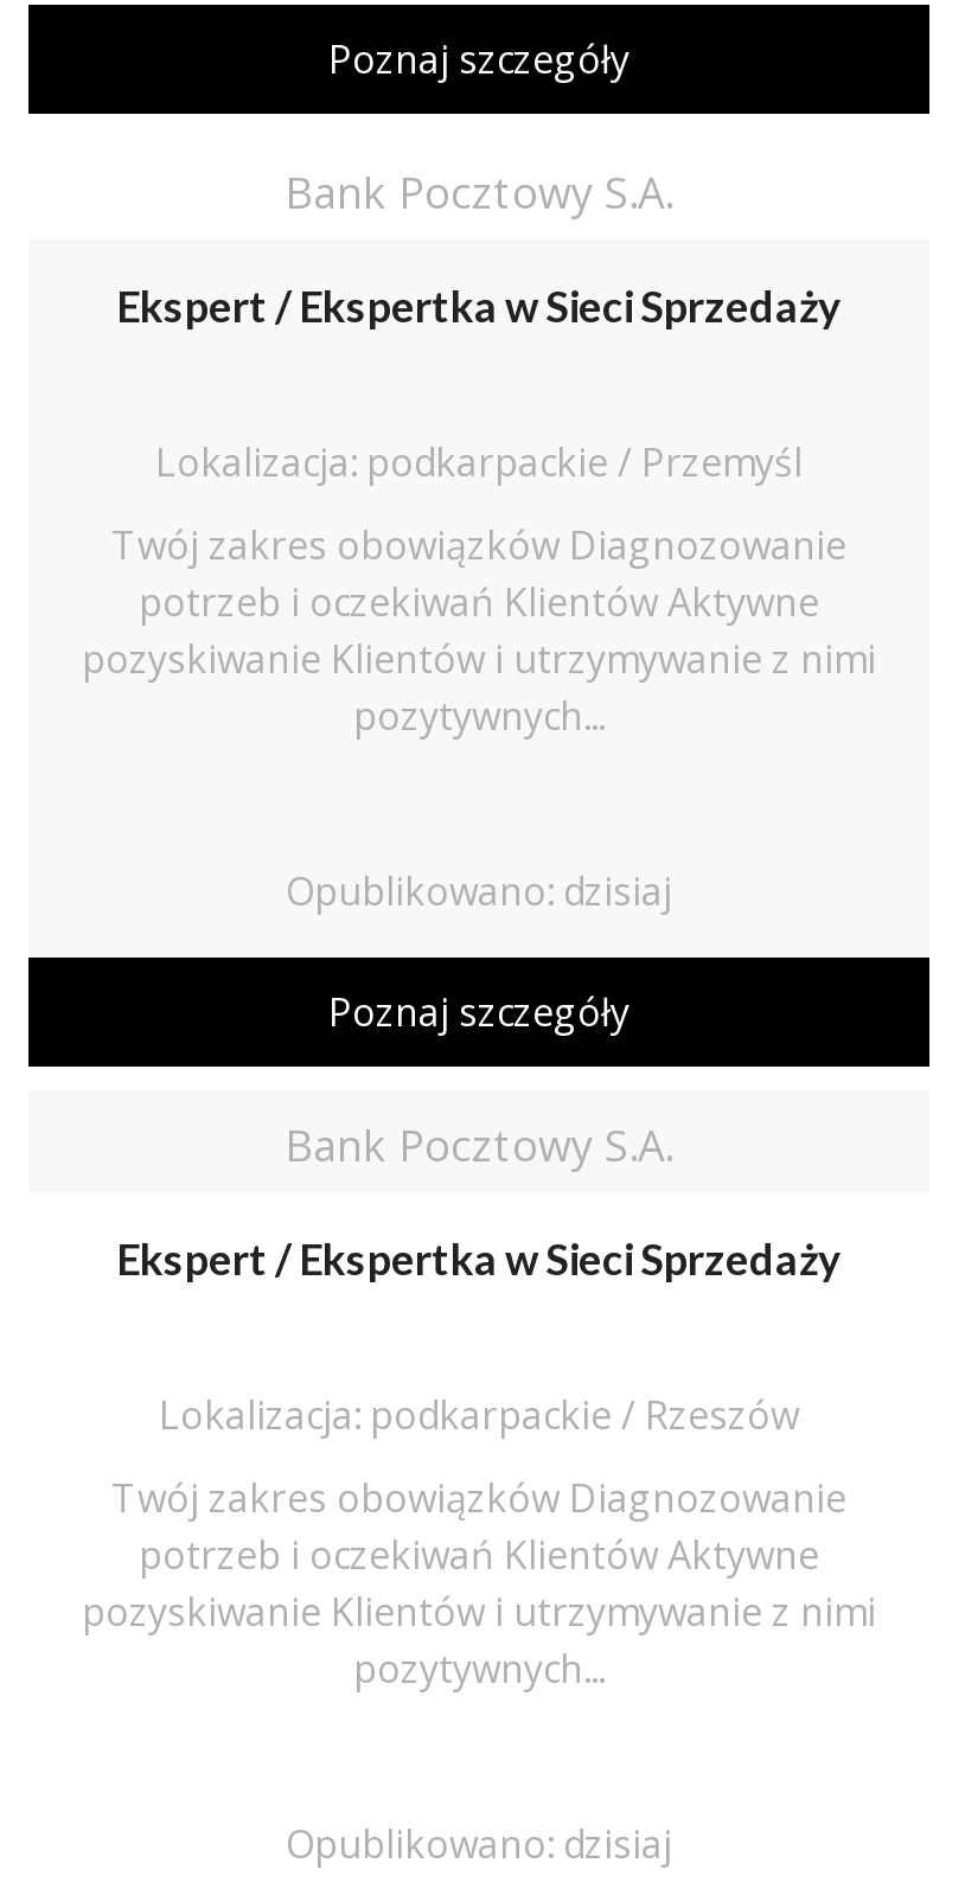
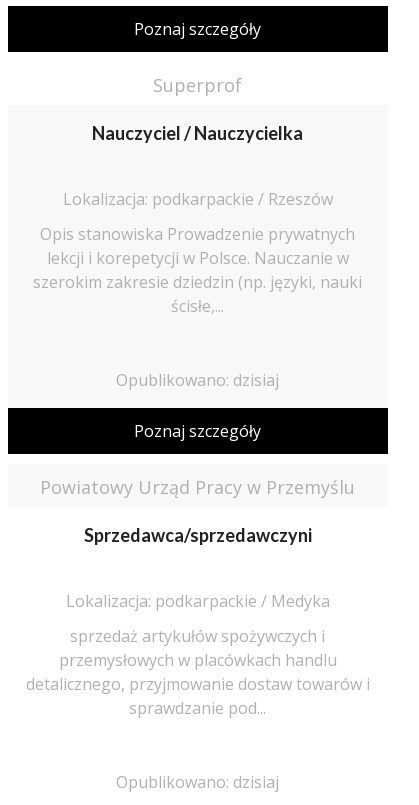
[285,164,673,220] Bank Pocztowy S.A. -> [153,73,242,97] Superprof
[116,280,842,332] Ekspert / Ekspertka w Sieci Sprzedaży -> [92,122,303,144] Nauczyciel / Nauczycielka
[155,436,803,488] Lokalizacja: podkarpackie / Przemyśl -> none
[82,519,876,742] Twój zakres obowiązków Diagnozowanie | potrzeb i oczekiwań Klientów Aktywne | pozyskiwanie Klientów i utrzymywanie z nimi | pozytywnych... -> [33,223,362,317] Opis stanowiska Prowadzenie prywatnych | lekcji i korepetycji w Polsce. Nauczanie w | szerokim zakresie dziedzin (np. języki, nauki | ścisłe,...
none -> [66,590,330,612] Lokalizacja: podkarpackie / Medyka
[285,1116,673,1173] Bank Pocztowy S.A. -> [40,475,355,499] Powiatowy Urząd Pracy w Przemyślu
[116,1233,842,1285] Ekspert / Ekspertka w Sieci Sprzedaży -> [84,524,312,546] Sprzedawca/sprzedawczyni
moved [159,1389,799,1441] -> [63,188,333,210]: Lokalizacja: podkarpackie / Rzeszów
[82,1472,876,1695] Twój zakres obowiązków Diagnozowanie | potrzeb i oczekiwań Klientów Aktywne | pozyskiwanie Klientów i utrzymywanie z nimi | pozytywnych... -> [26,625,370,719] sprzedaż artykułów spożywczych i | przemysłowych w placówkach handlu | detalicznego, przyjmowanie dostaw towarów i | sprawdzanie pod...

